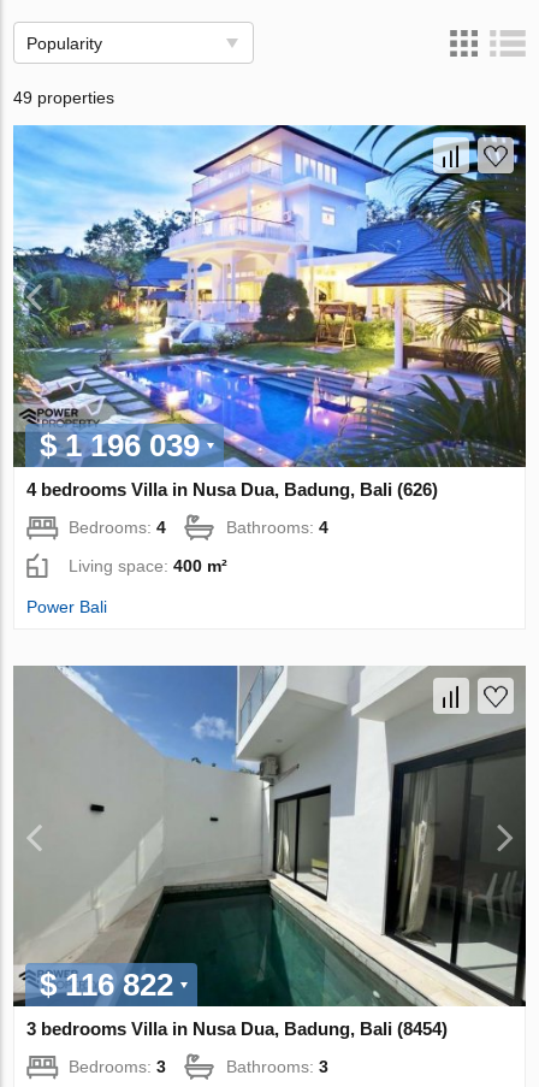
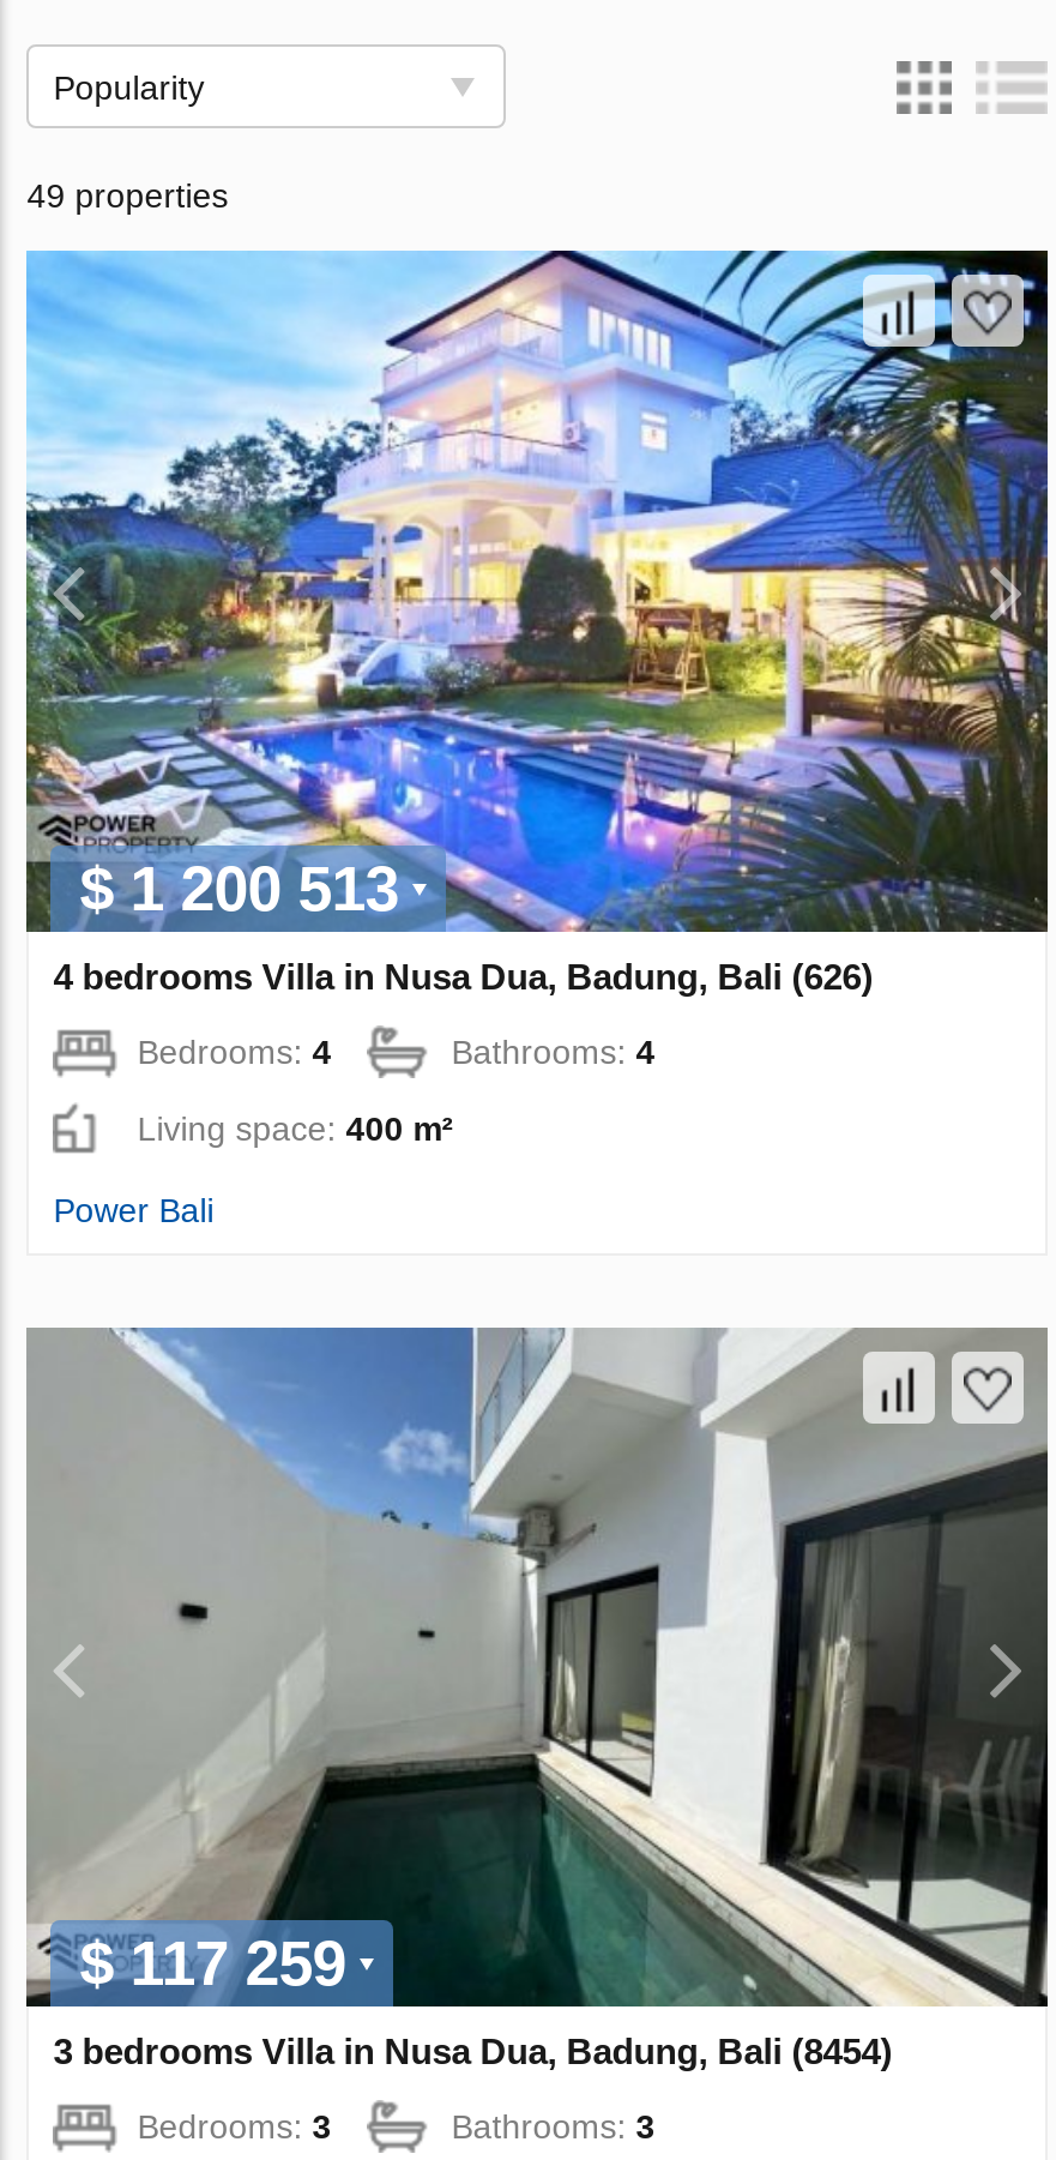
[40,427,200,463] $ 1 196 039 -> [80,852,398,924] $ 1 200 513
[40,967,173,1003] $ 116 822 -> [80,1928,346,2000] $ 117 259

